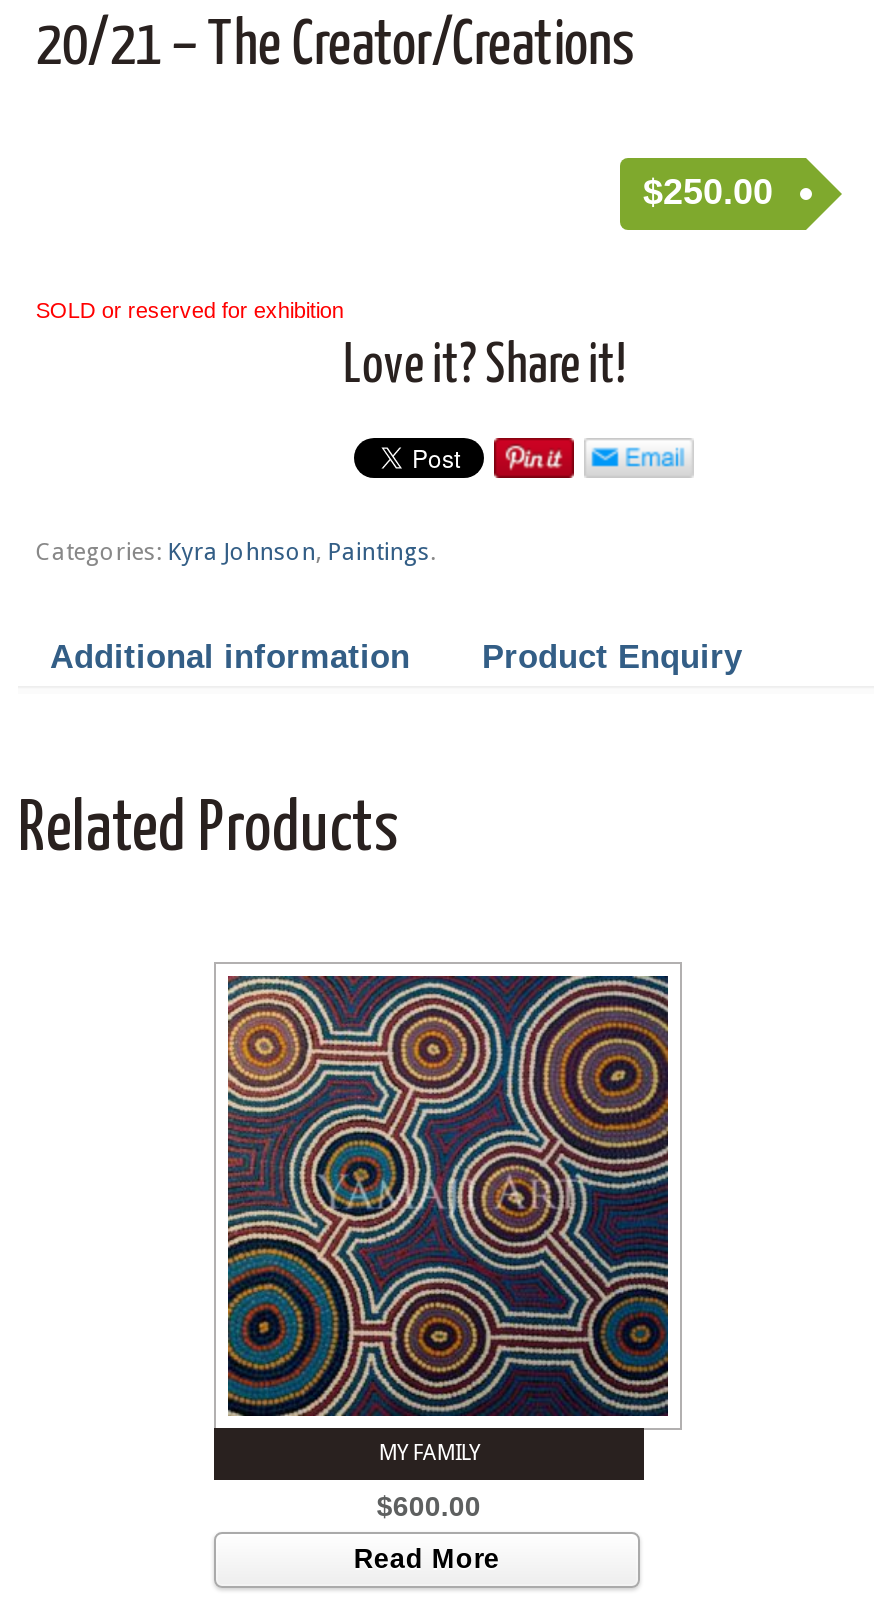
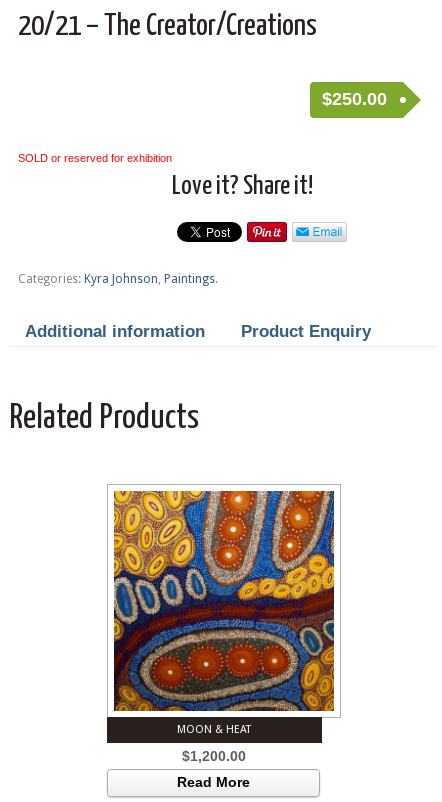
[226,974,670,1465] [image] | MY FAMILY -> [113,490,335,736] [image] | MOON & HEAT
[377,1489,481,1521] $600.00 -> [182,748,246,764] $1,200.00

